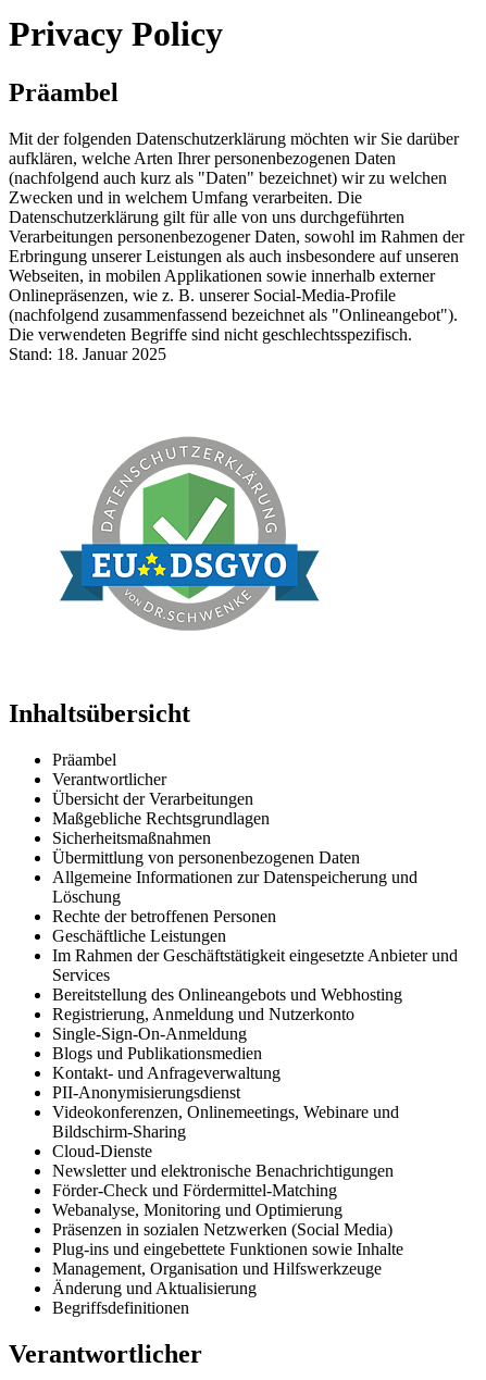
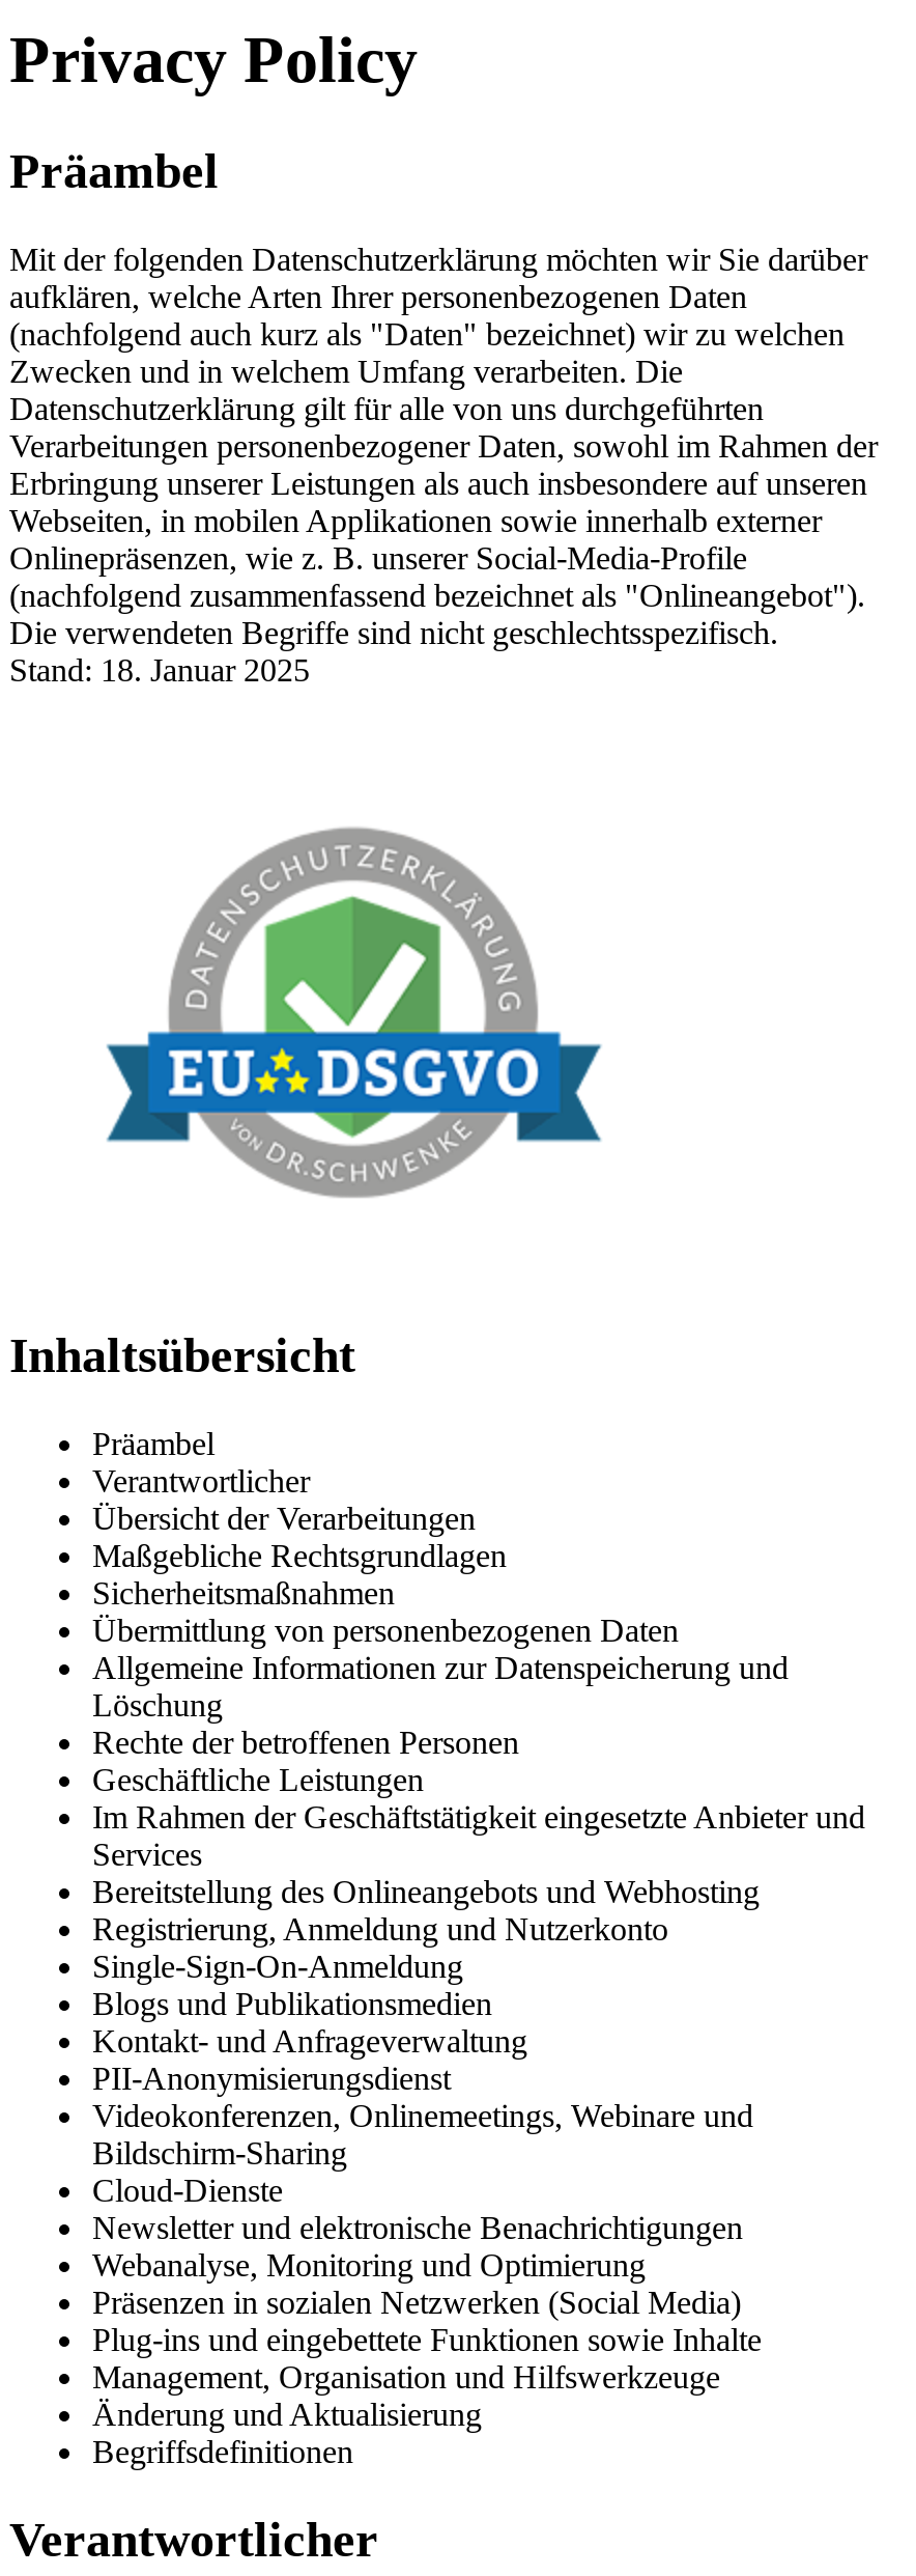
[52,1181,337,1199] Förder-Check und Fördermittel-Matching -> none

